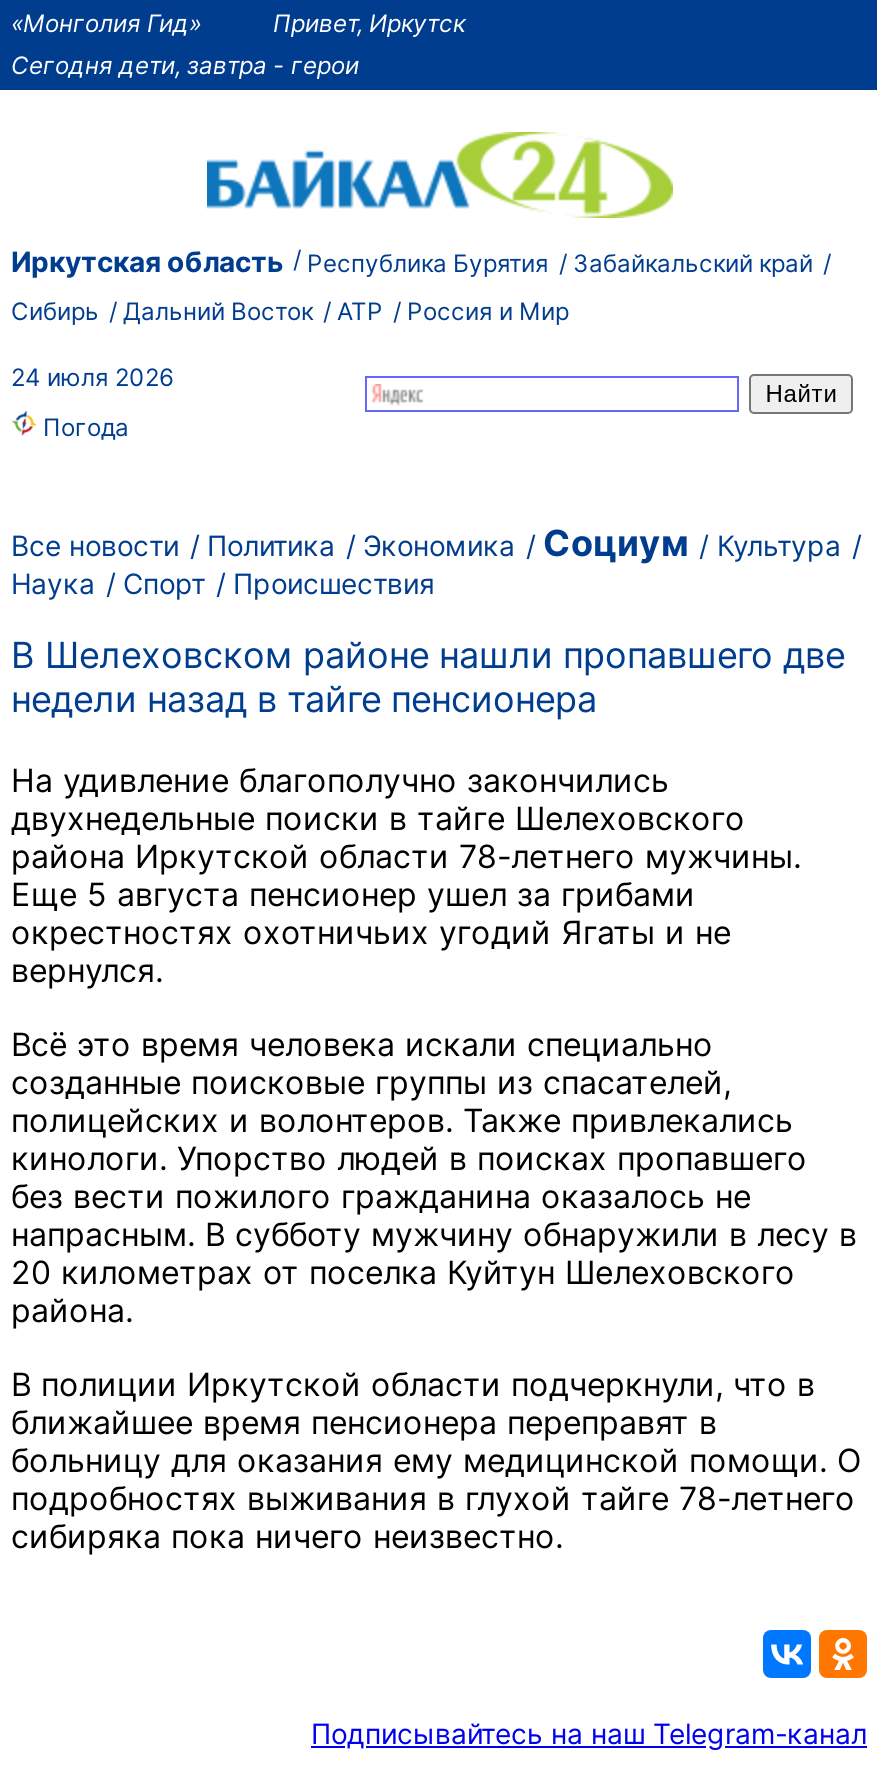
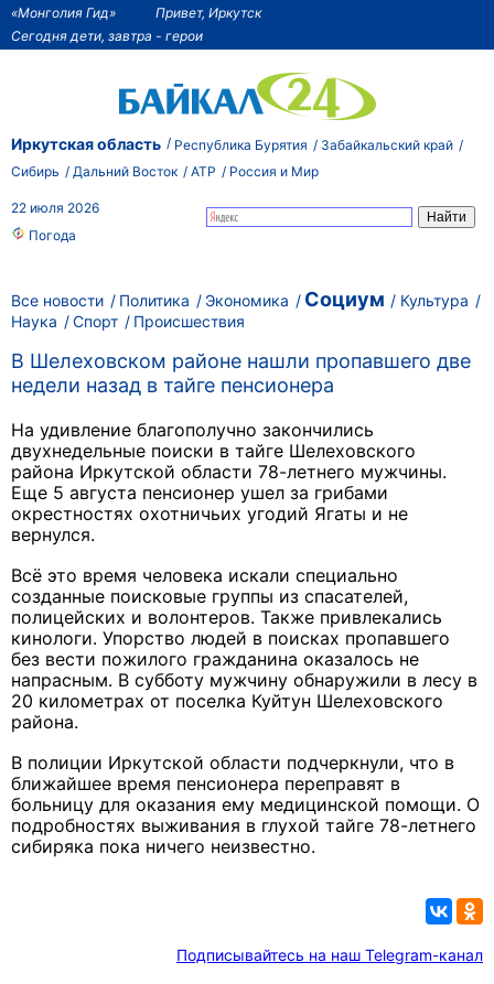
[11,362,173,392] 24 июля 2026 -> [11,199,99,216] 22 июля 2026

